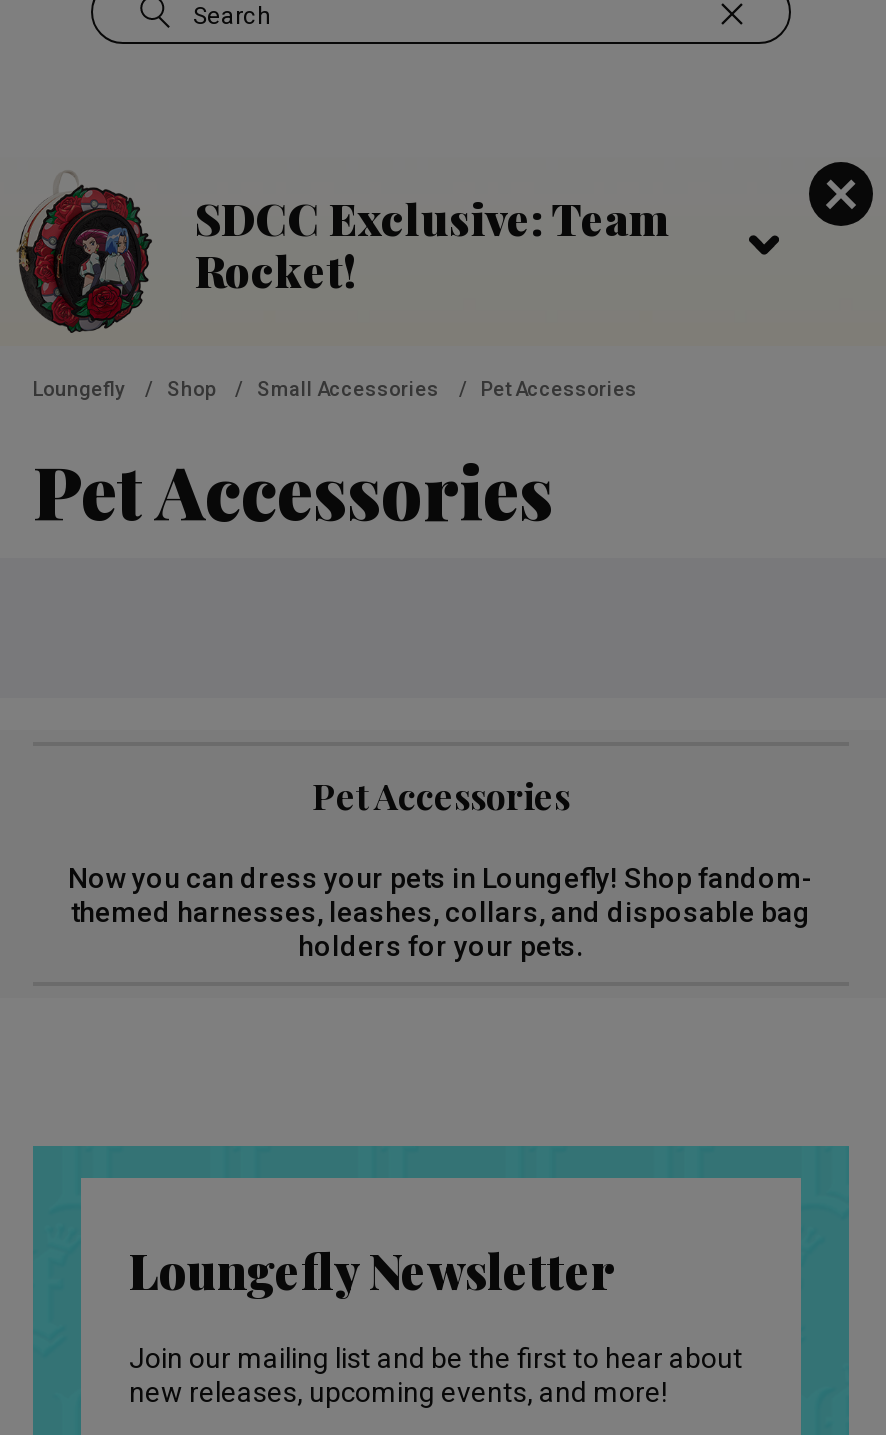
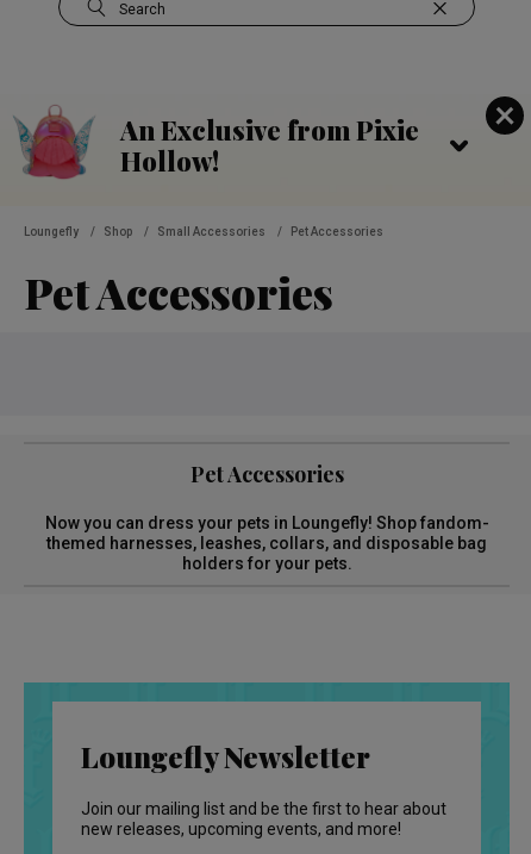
[15,170,669,334] [image] | SDCC Exclusive: Team | Rocket! -> [13,104,419,198] [image] | An Exclusive from Pixie | Hollow!

